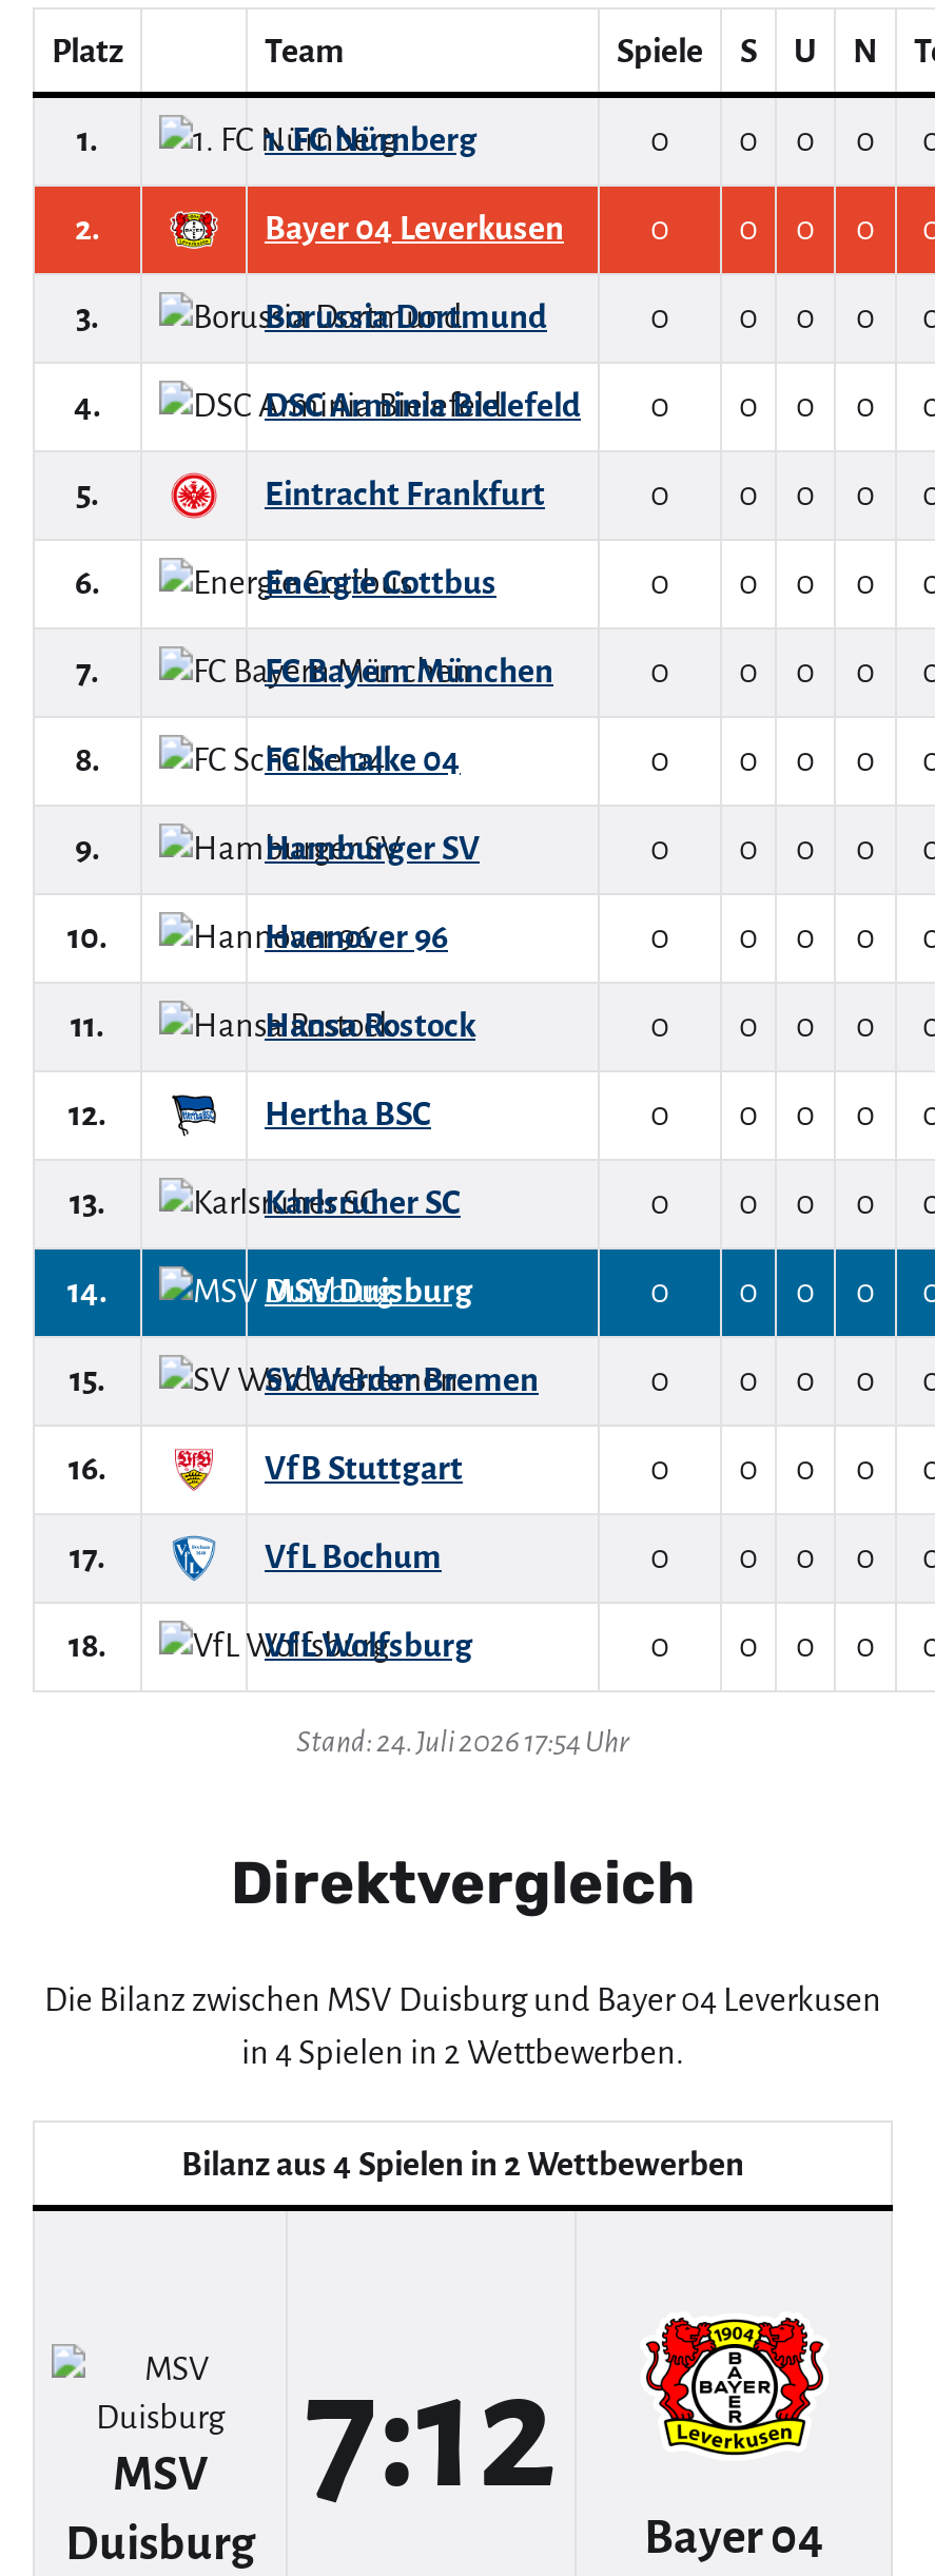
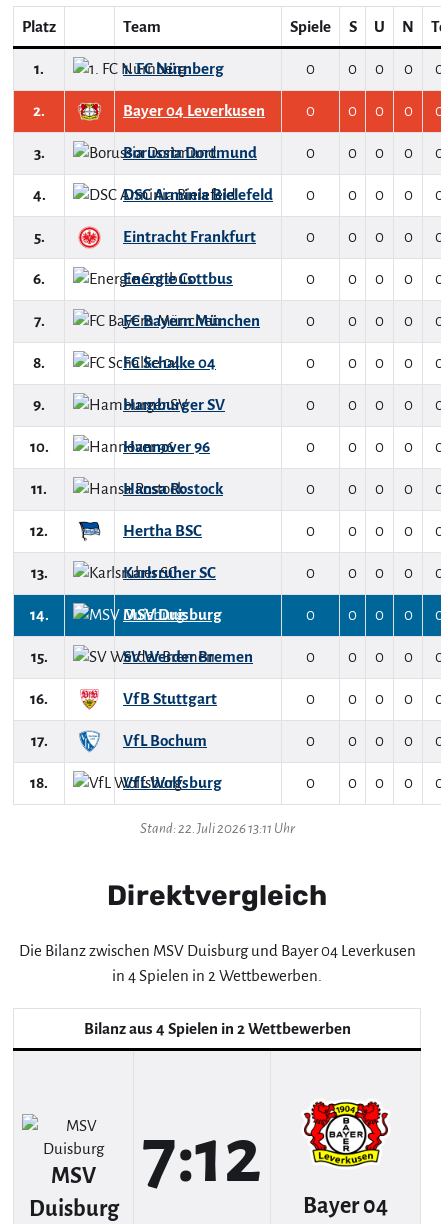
[296,1726,629,1758] Stand: 24. Juli 2026 17:54 Uhr -> [139,821,294,836] Stand: 22. Juli 2026 13:11 Uhr

